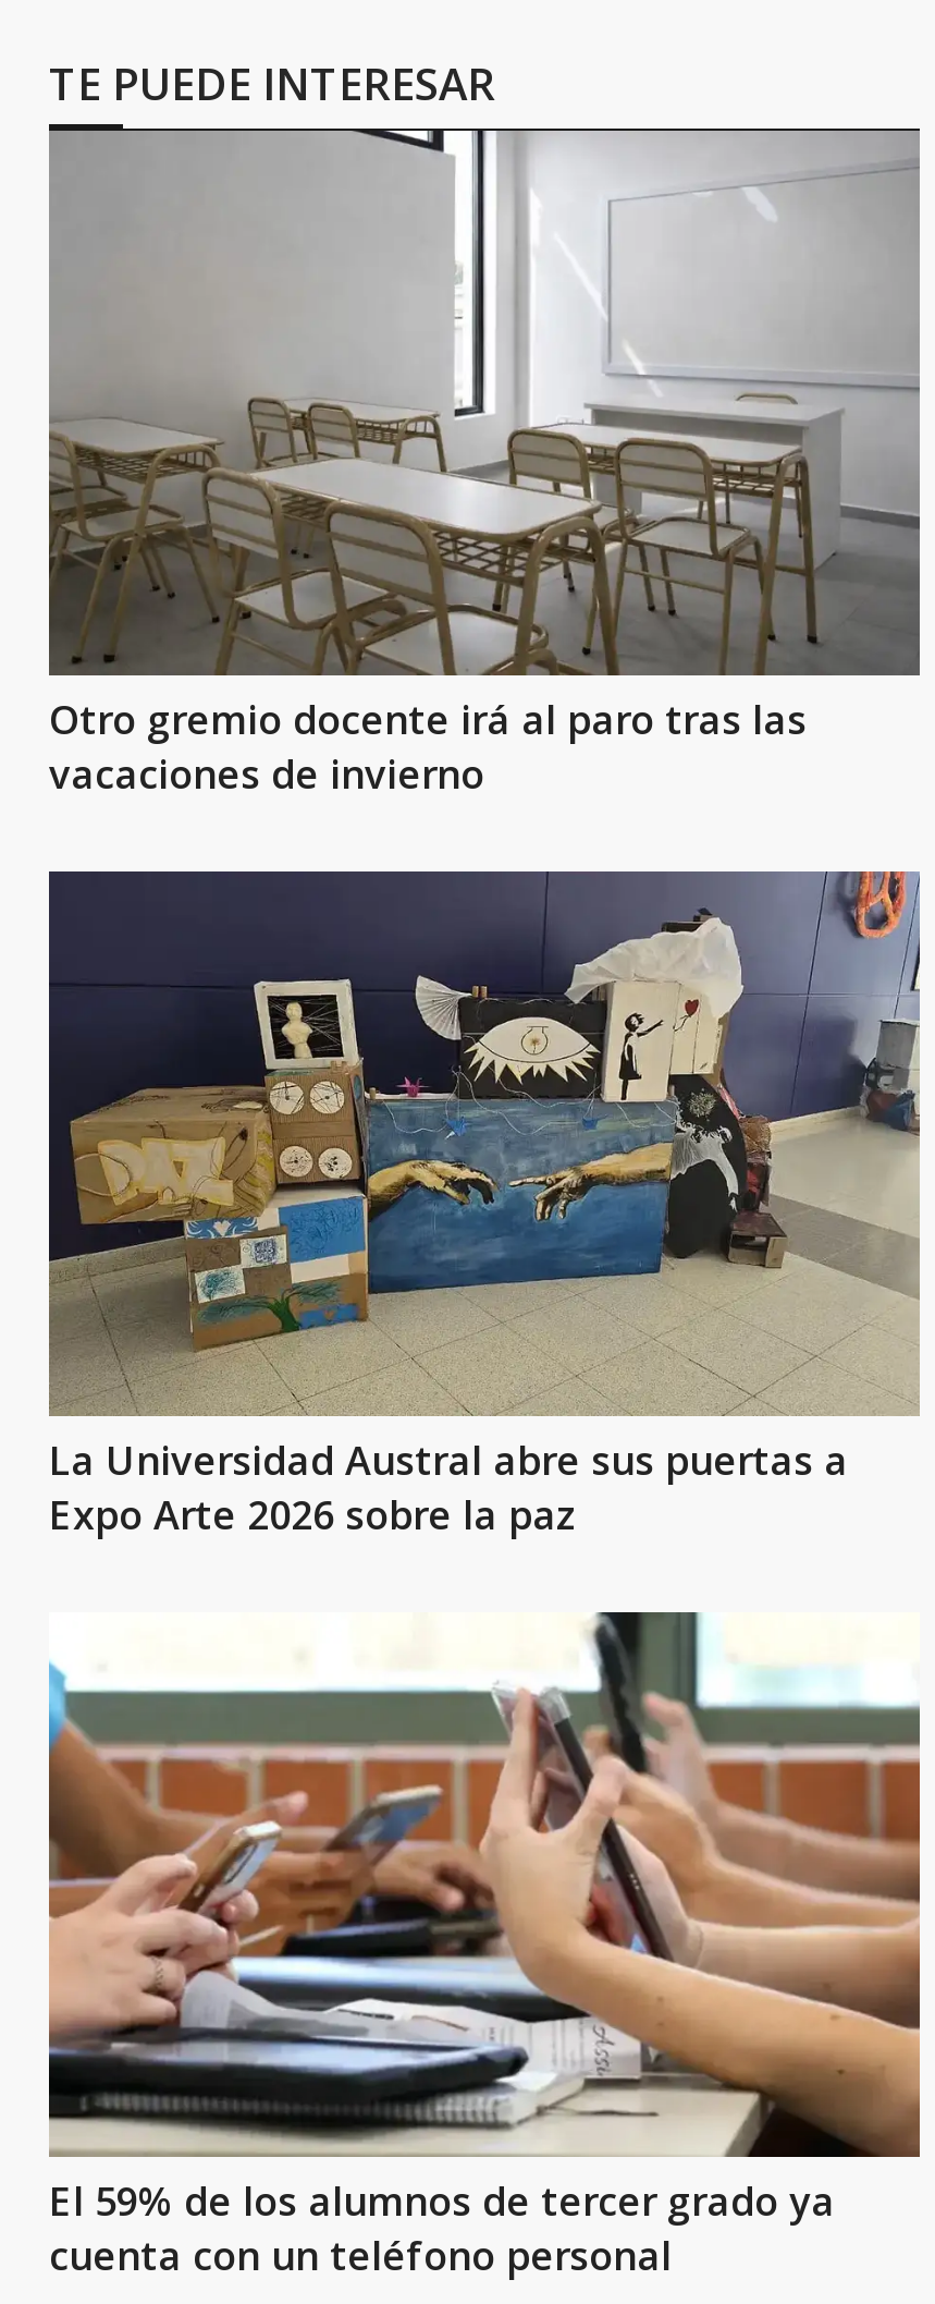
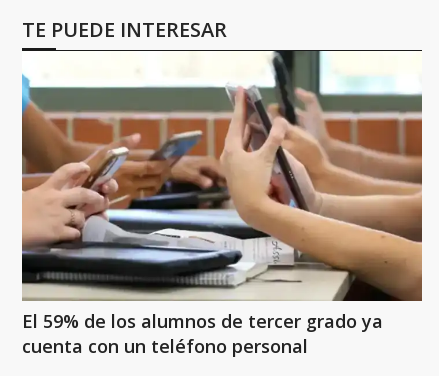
[47,129,922,800] [image] | Otro gremio docente irá al paro tras las | vacaciones de invierno -> none
[47,869,922,1541] [image] | La Universidad Austral abre sus puertas a | Expo Arte 2026 sobre la paz -> none

